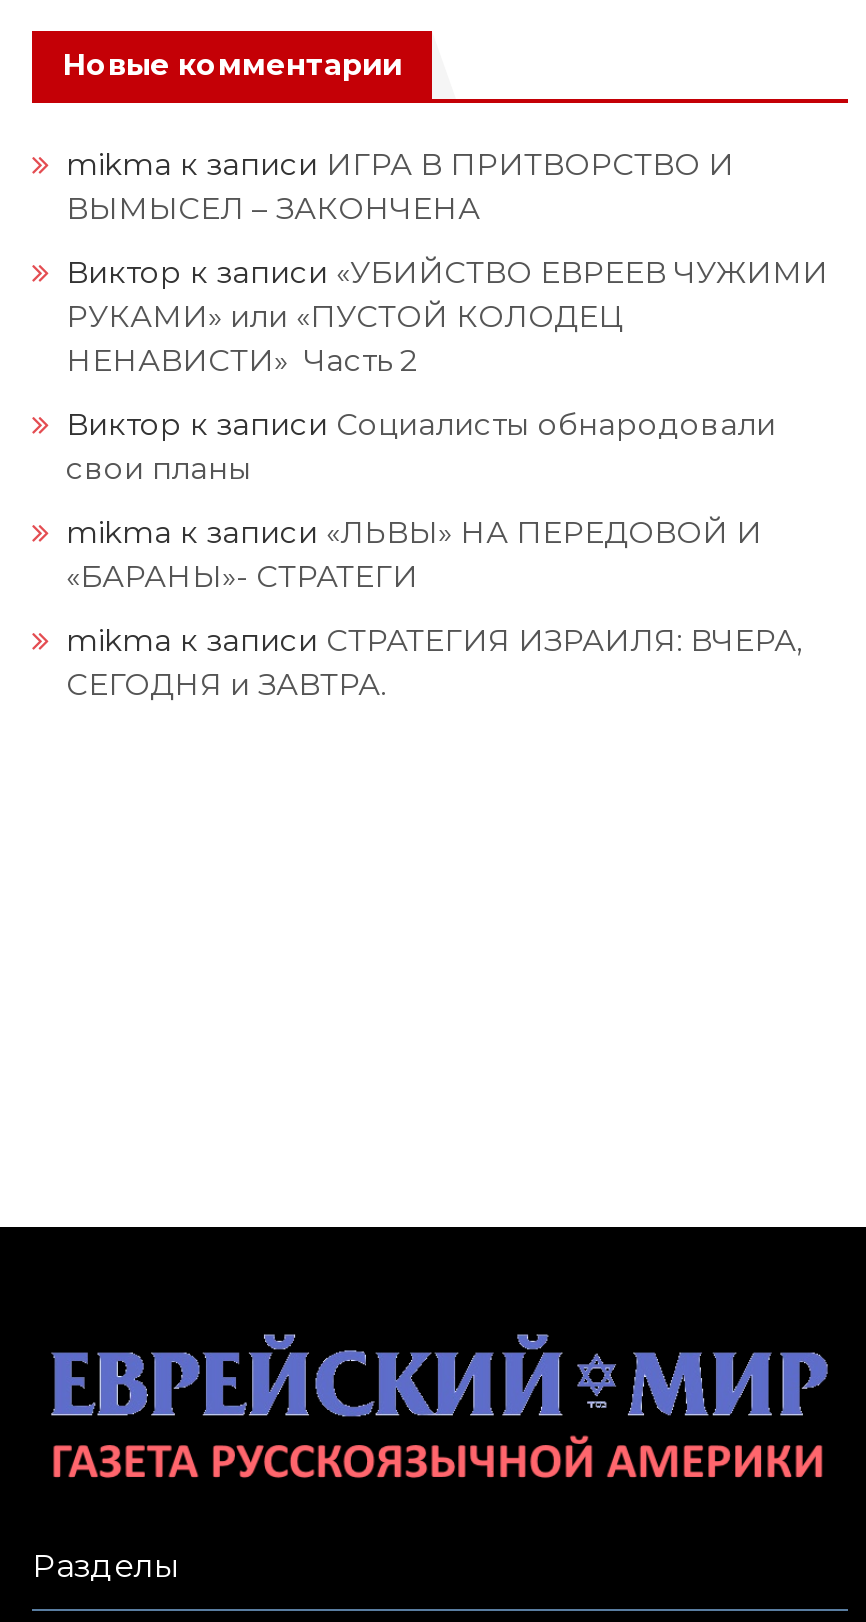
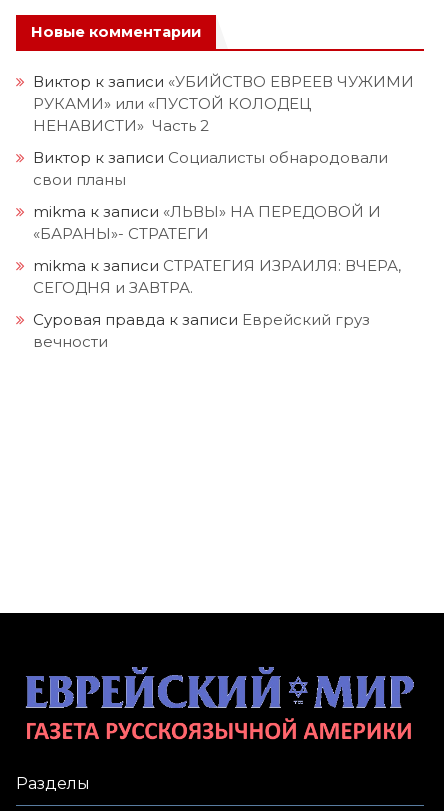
[66,144,734,226] mikma к записи ИГРА В ПРИТВОРСТВО И | ВЫМЫСЕЛ – ЗАКОНЧЕНА -> none
moved [66,252,828,702] -> [33,72,414,297]: Виктор к записи «УБИЙСТВО ЕВРЕЕВ ЧУЖИМИ | РУКАМИ» или «ПУСТОЙ КОЛОДЕЦ | НЕНАВИСТИ» Часть 2 | ... | mikma к записи СТРАТЕГИЯ ИЗРАИЛЯ: ВЧЕРА, | СЕГОДНЯ и ЗАВТРА.
none -> [33,310,370,351] Суровая правда к записи Еврейский груз | вечности

